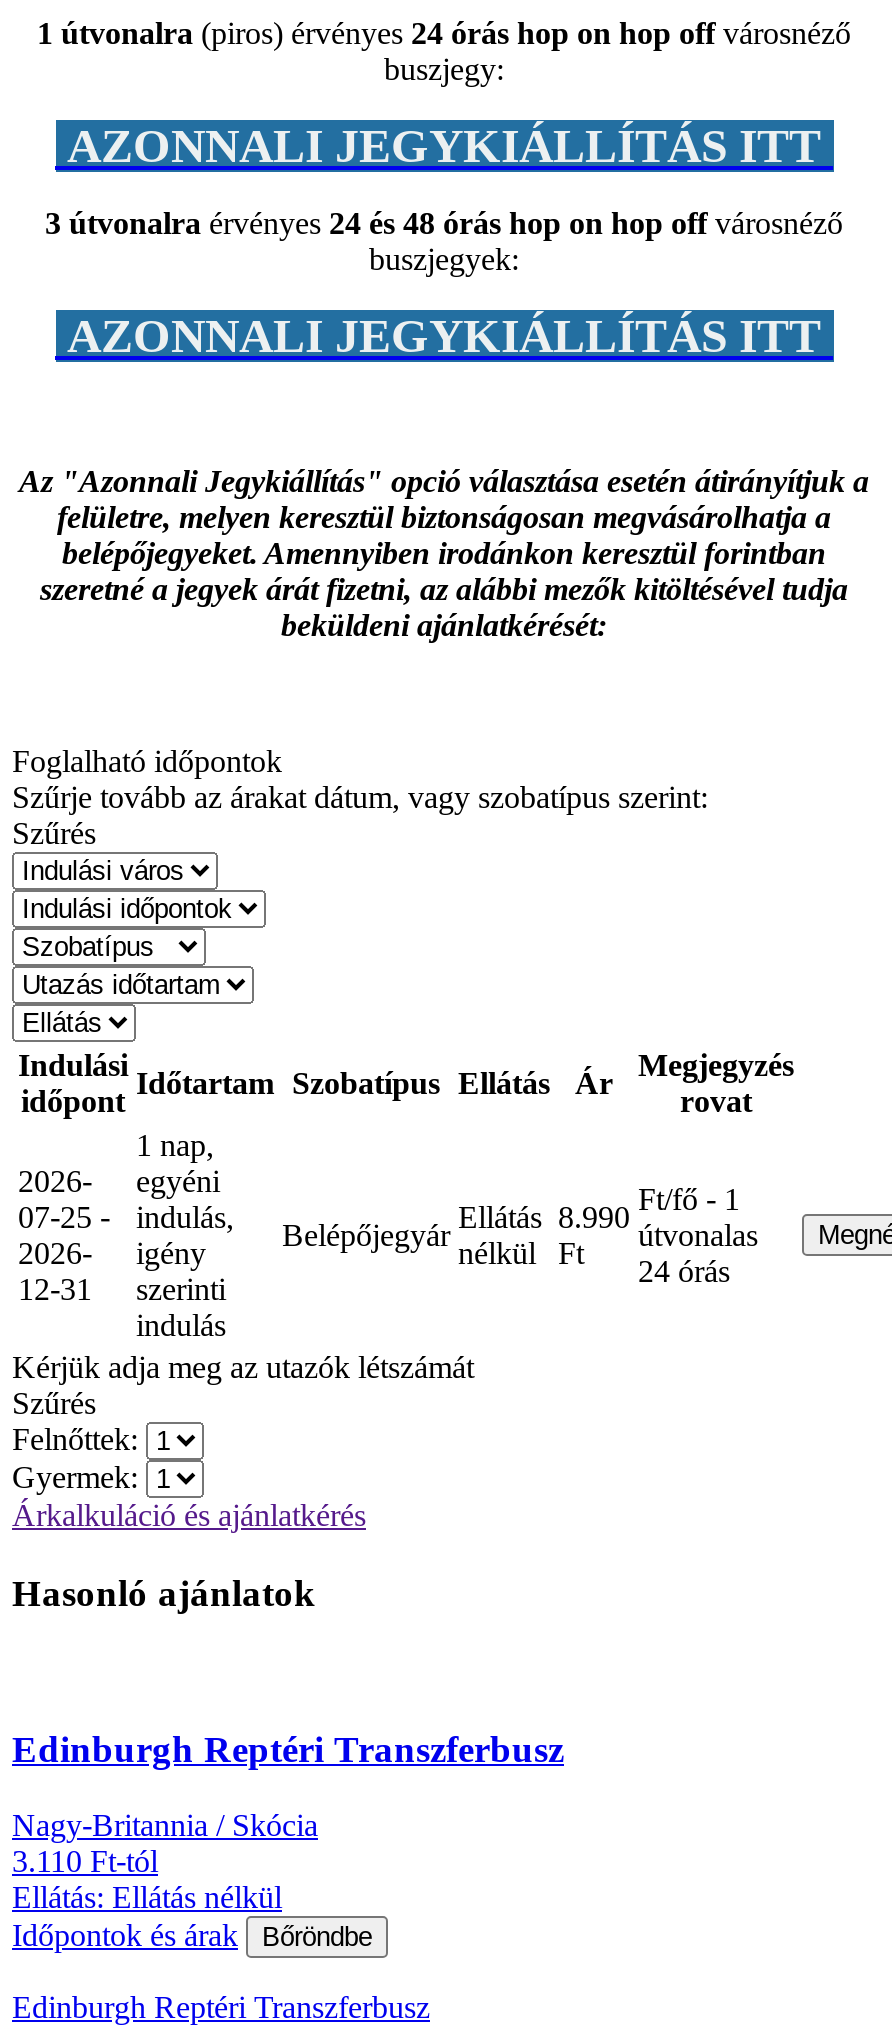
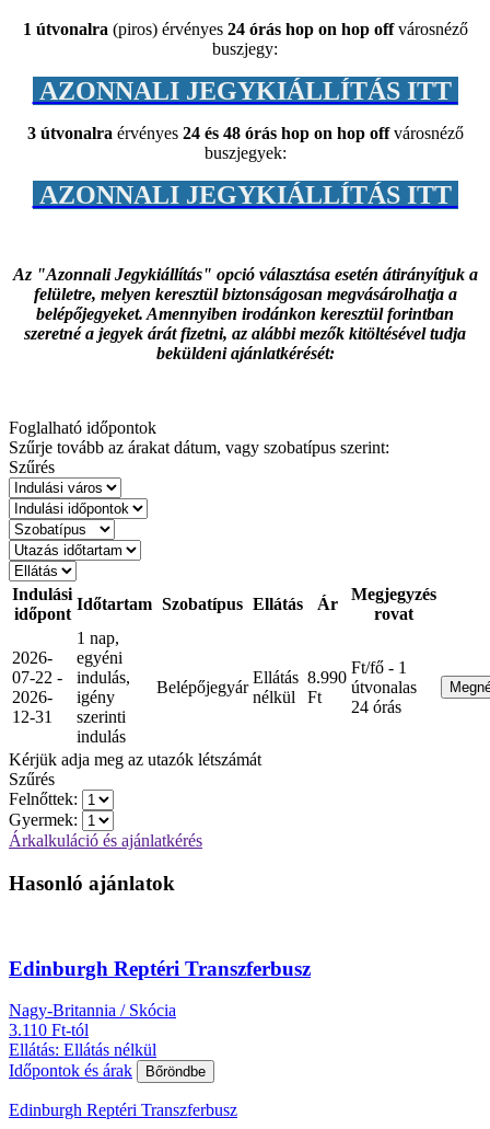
[18,1201,234,1235] 07-25 - indulás, -> [12,668,130,687] 07-22 - indulás,

